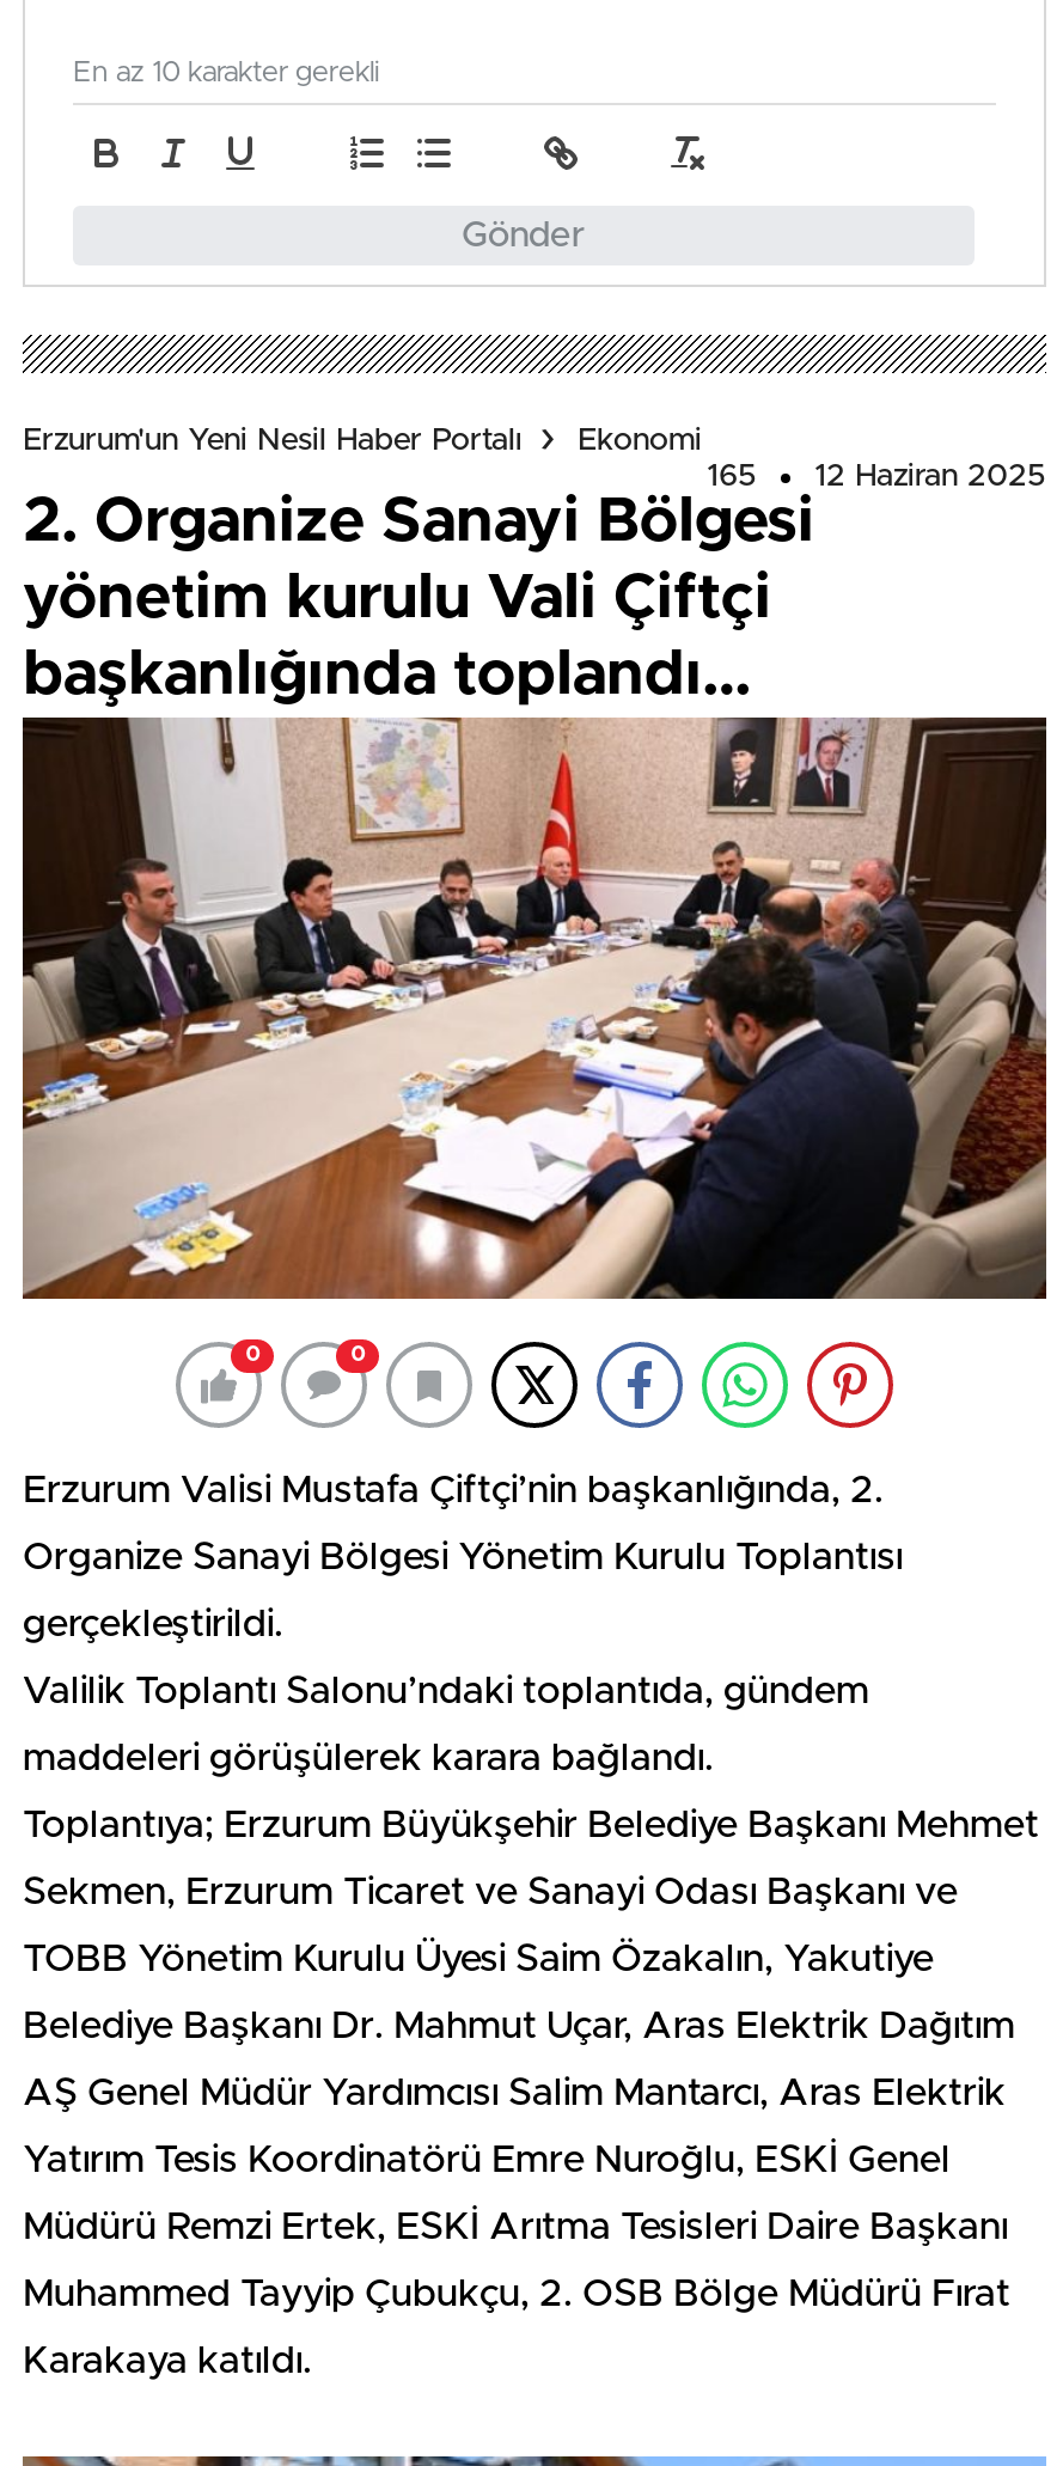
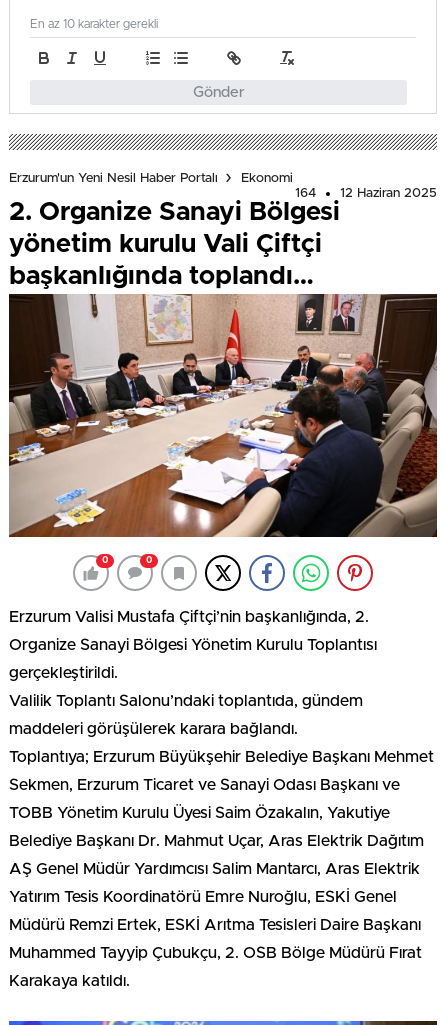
[707,462,1046,493] 165 12 Haziran 2025 -> [295,187,437,200] 164 12 Haziran 2025

